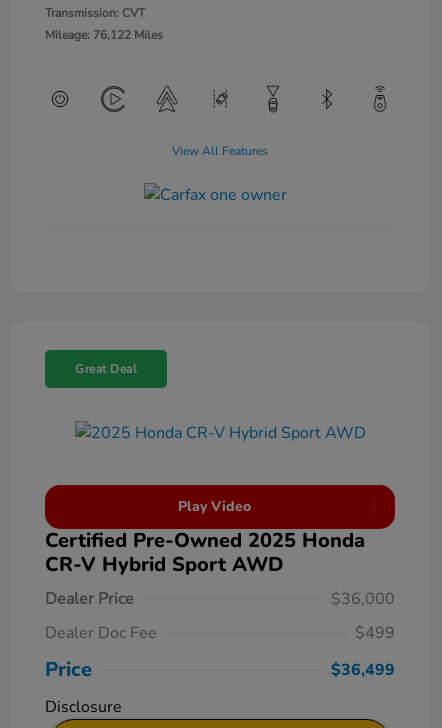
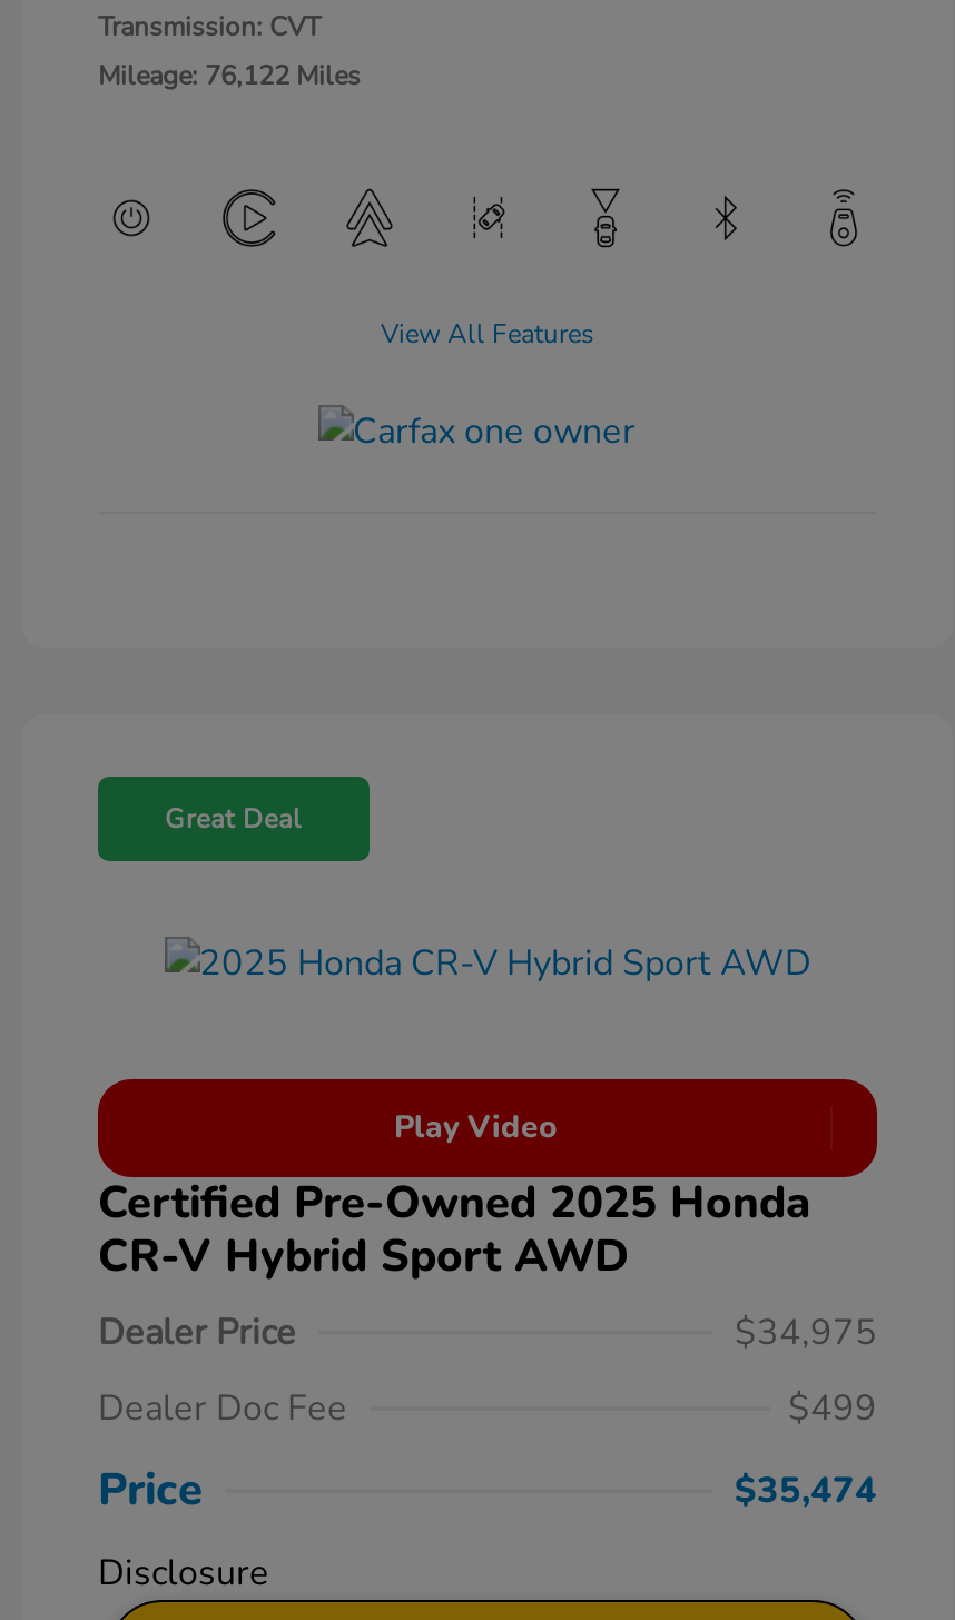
[331,588,395,610] $36,000 -> [735,1308,877,1357] $34,975
[331,659,395,681] $36,499 -> [735,1466,877,1515] $35,474

